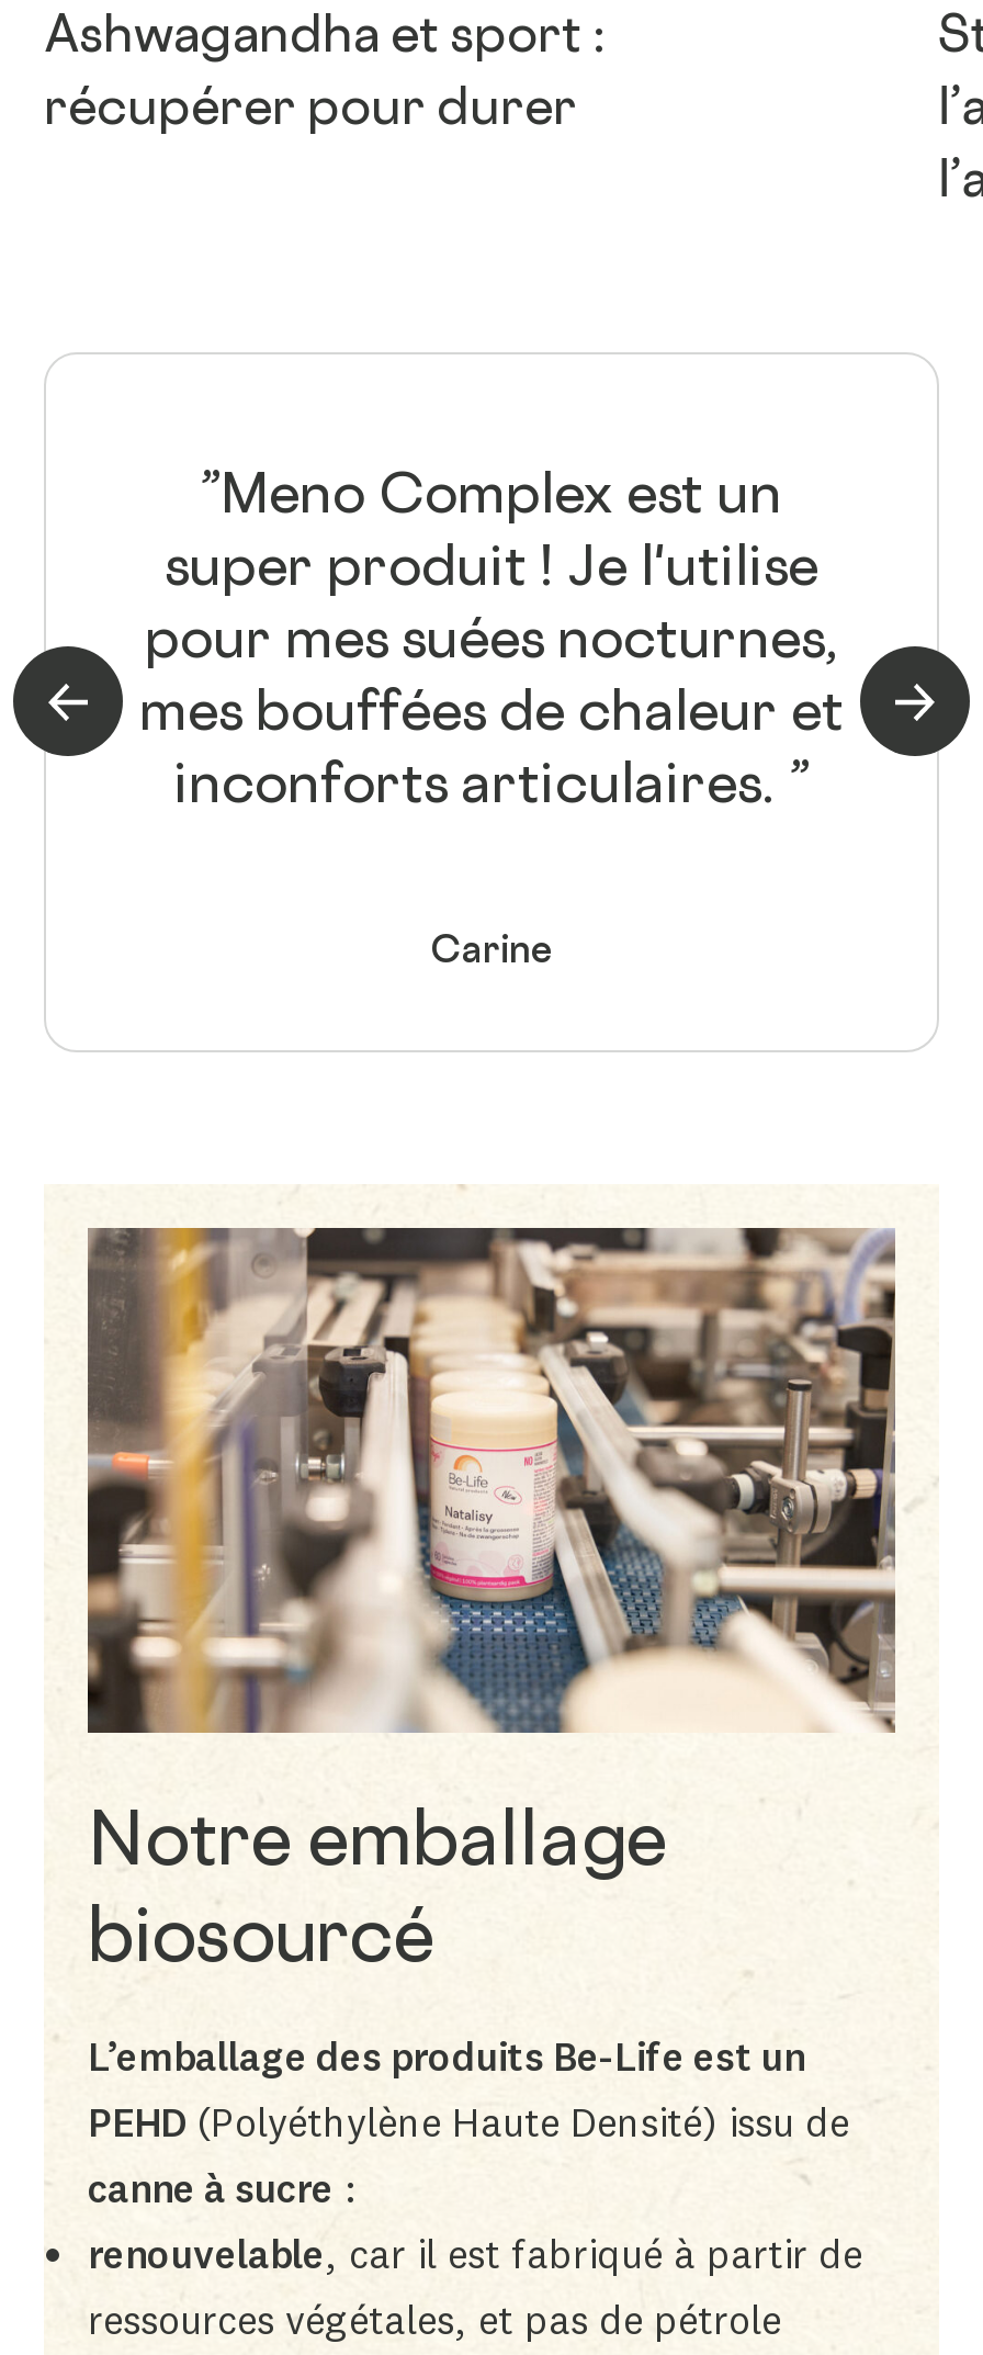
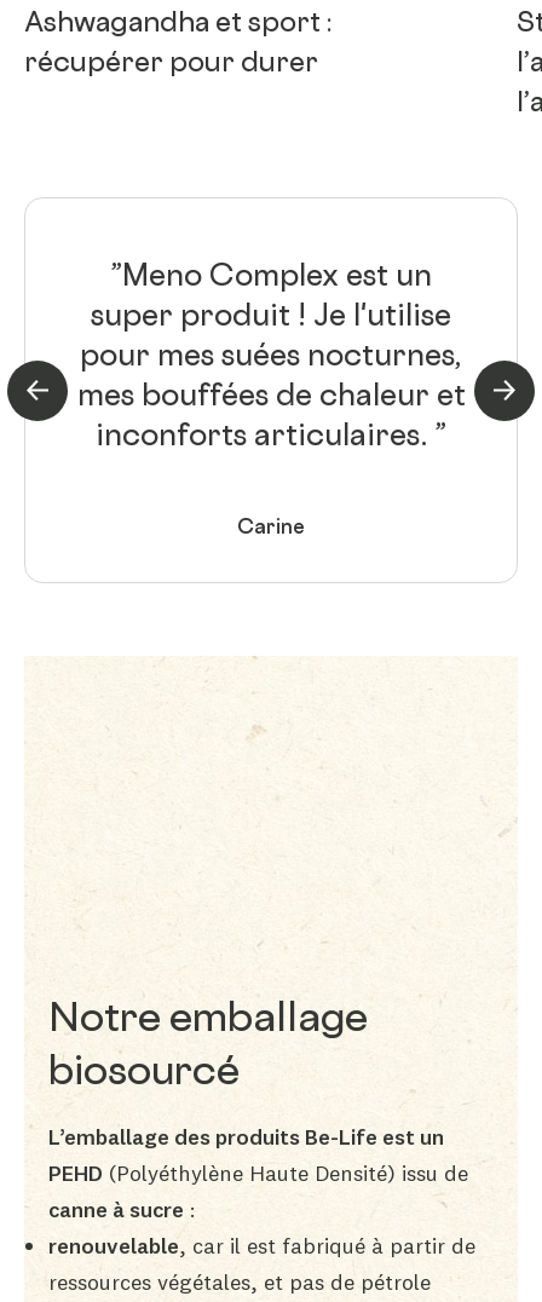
[86,1225,897,1736] [image] -> none

